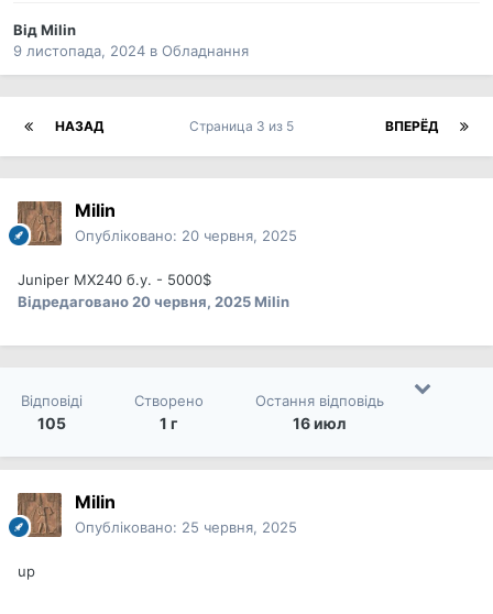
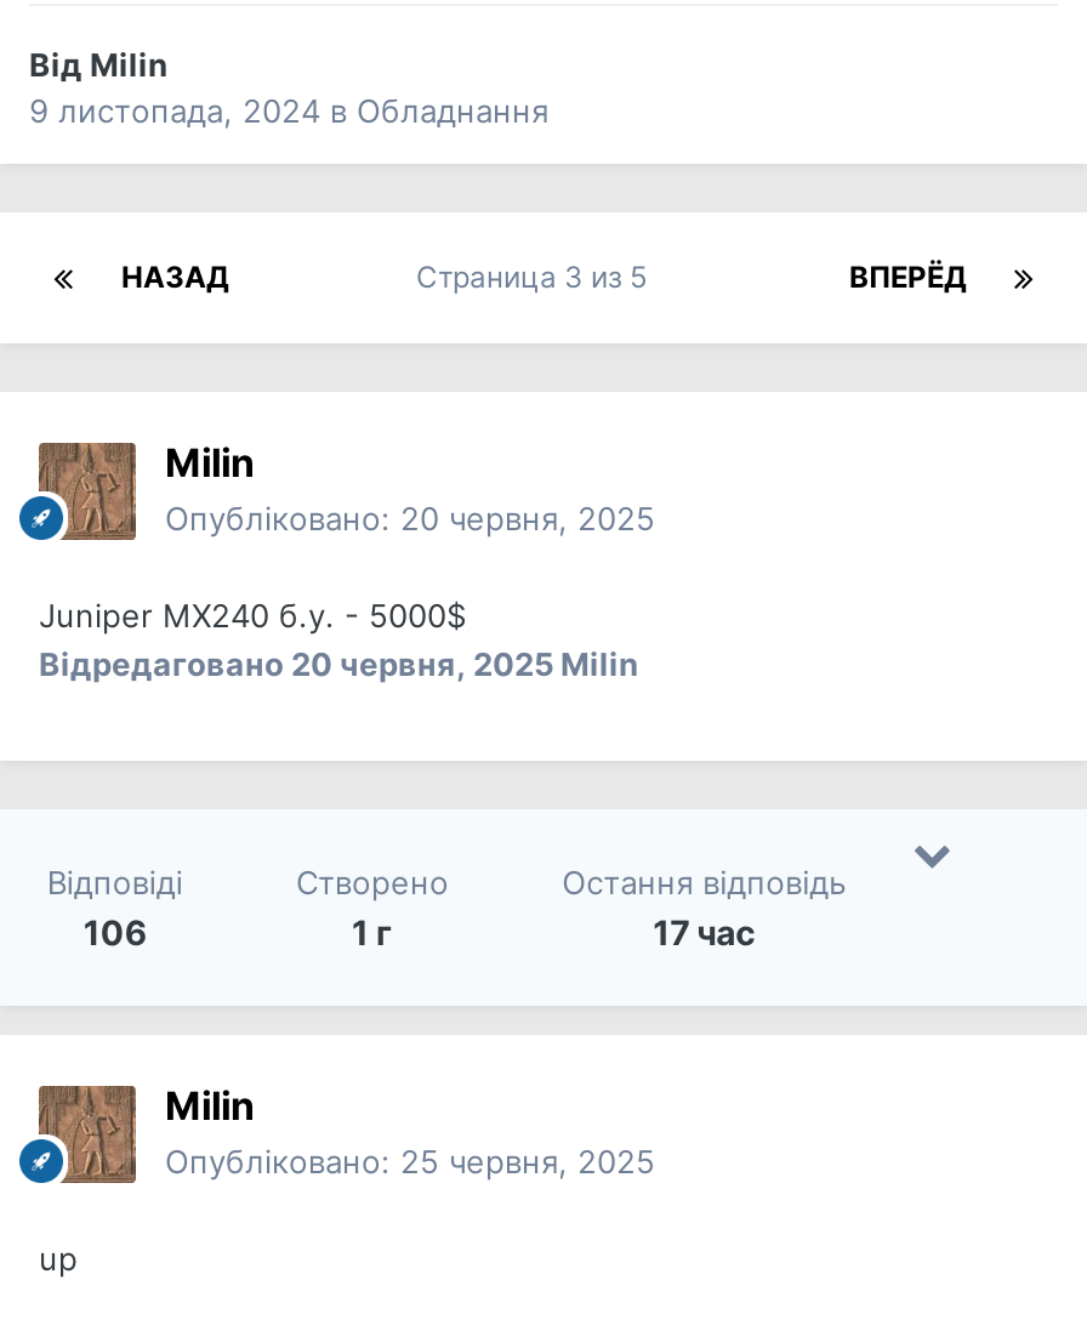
[38,414,66,433] 105 -> [83,912,146,953] 106
[293,414,346,433] 16 июл -> [653,912,755,953] 17 час

